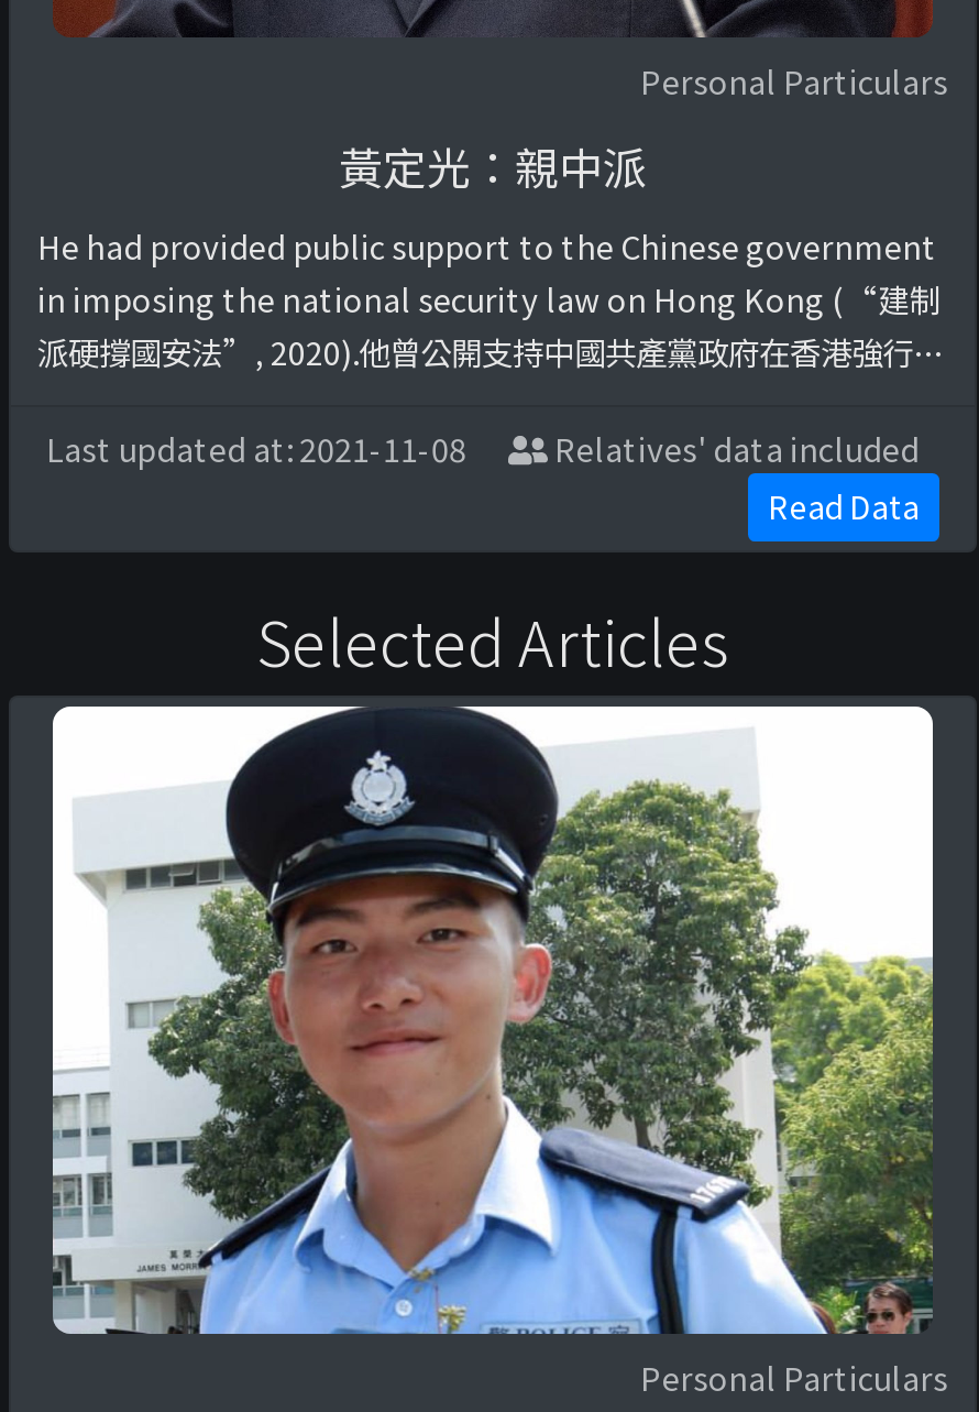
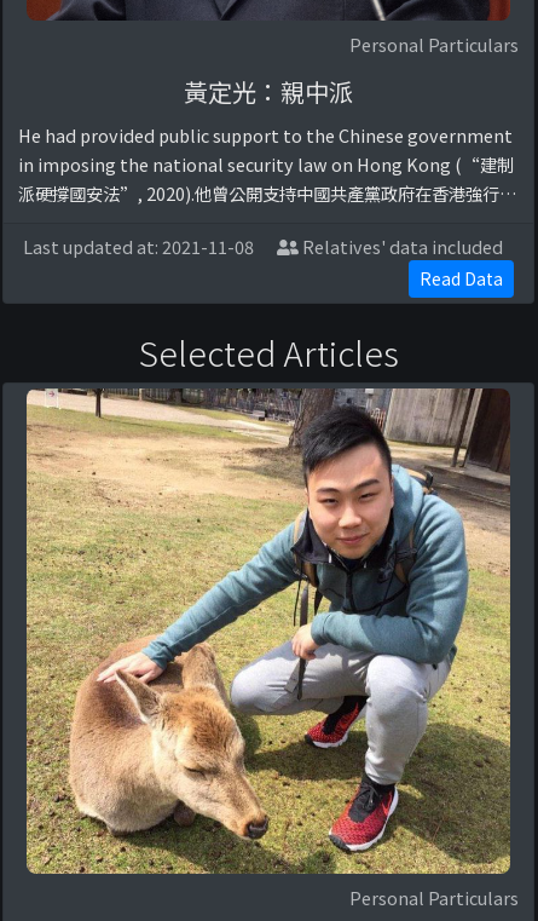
[51,704,935,1336] [image] -> [25,388,511,875] [image]

